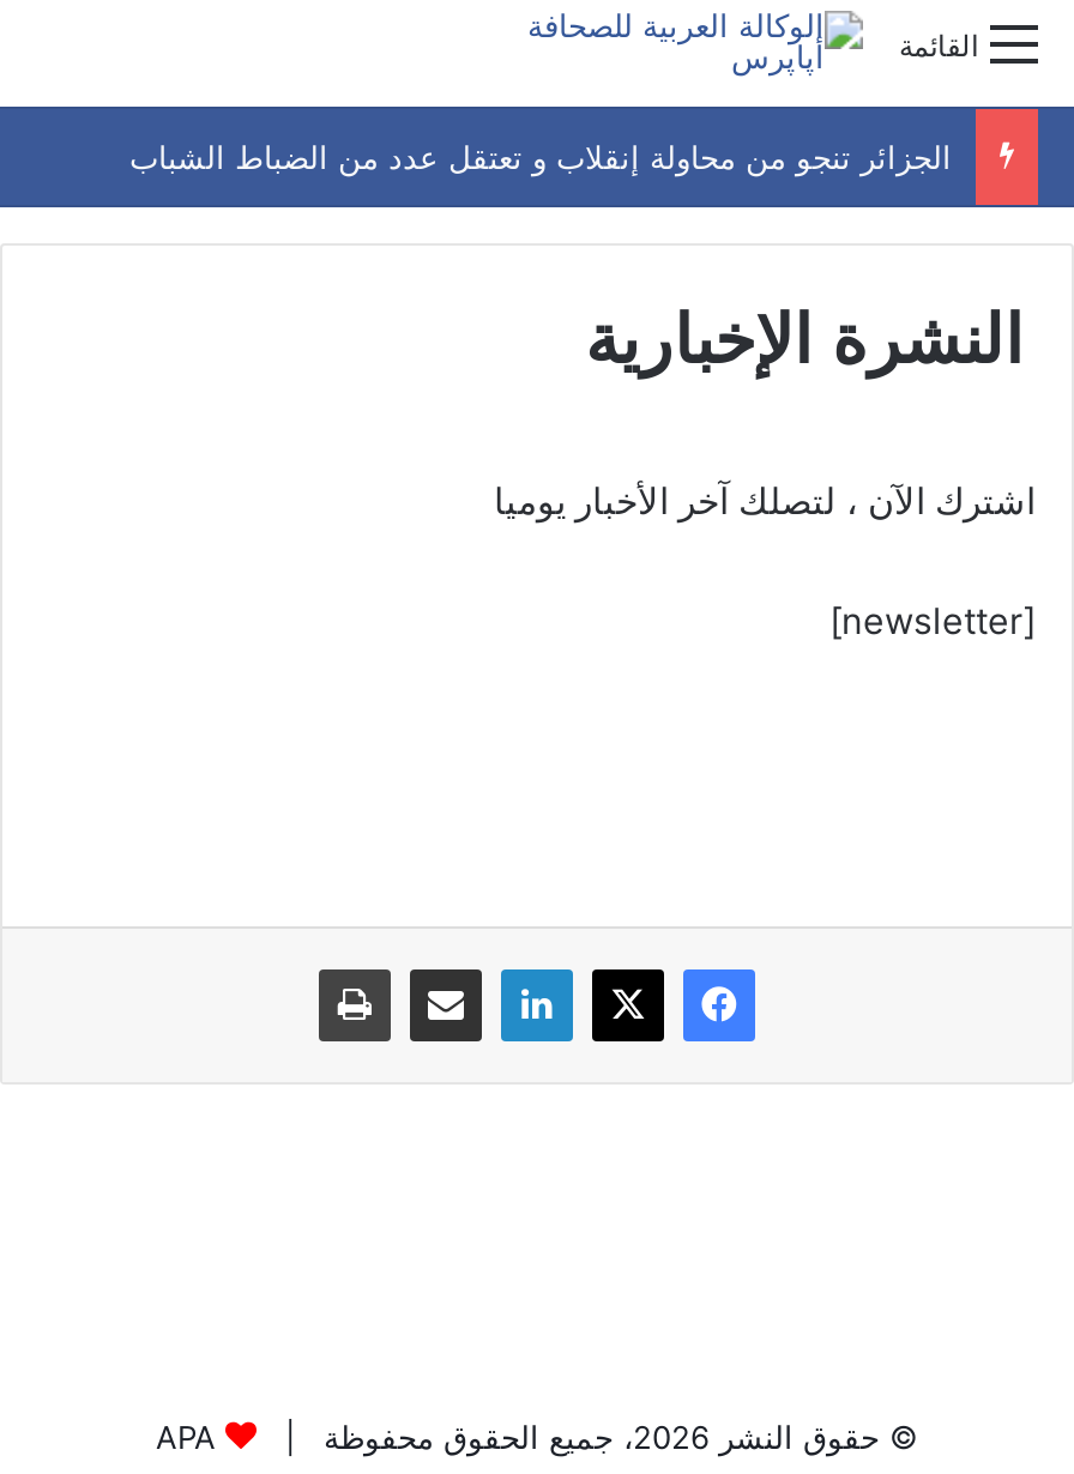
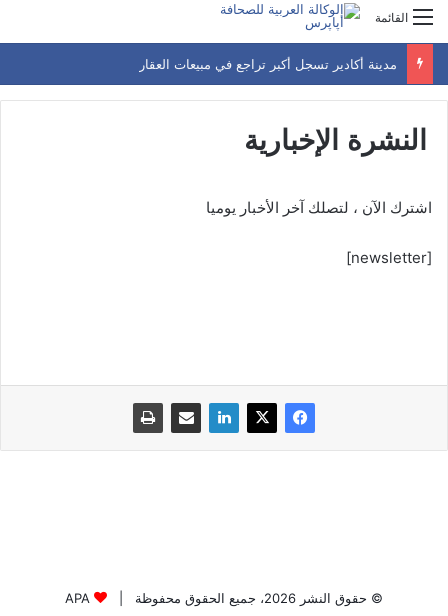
[129,138,952,176] الجزائر تنجو من محاولة إنقلاب و تعتقل عدد من الضباط الشباب -> [139,56,397,72] مدينة أكادير تسجل أكبر تراجع في مبيعات العقار

